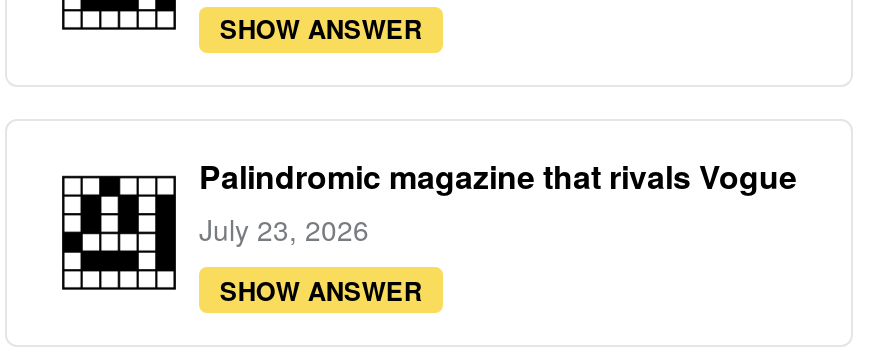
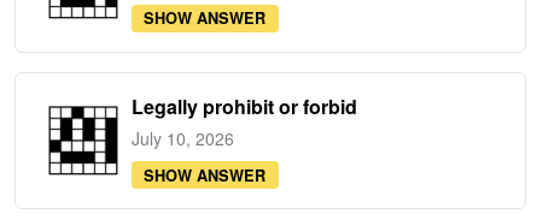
[199,153,797,249] Palindromic magazine that rivals Vogue | July 23, 2026 -> [132,92,357,150] Legally prohibit or forbid | July 10, 2026

